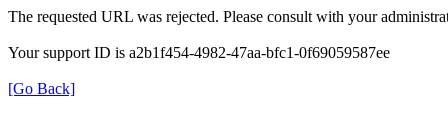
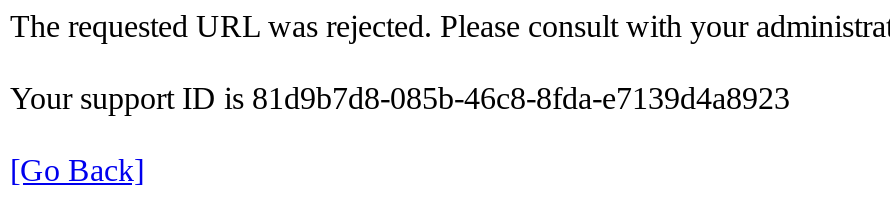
[8,44,390,61] Your support ID is a2b1f454-4982-47aa-bfc1-0f69059587ee -> [10,81,790,115] Your support ID is 81d9b7d8-085b-46c8-8fda-e7139d4a8923

